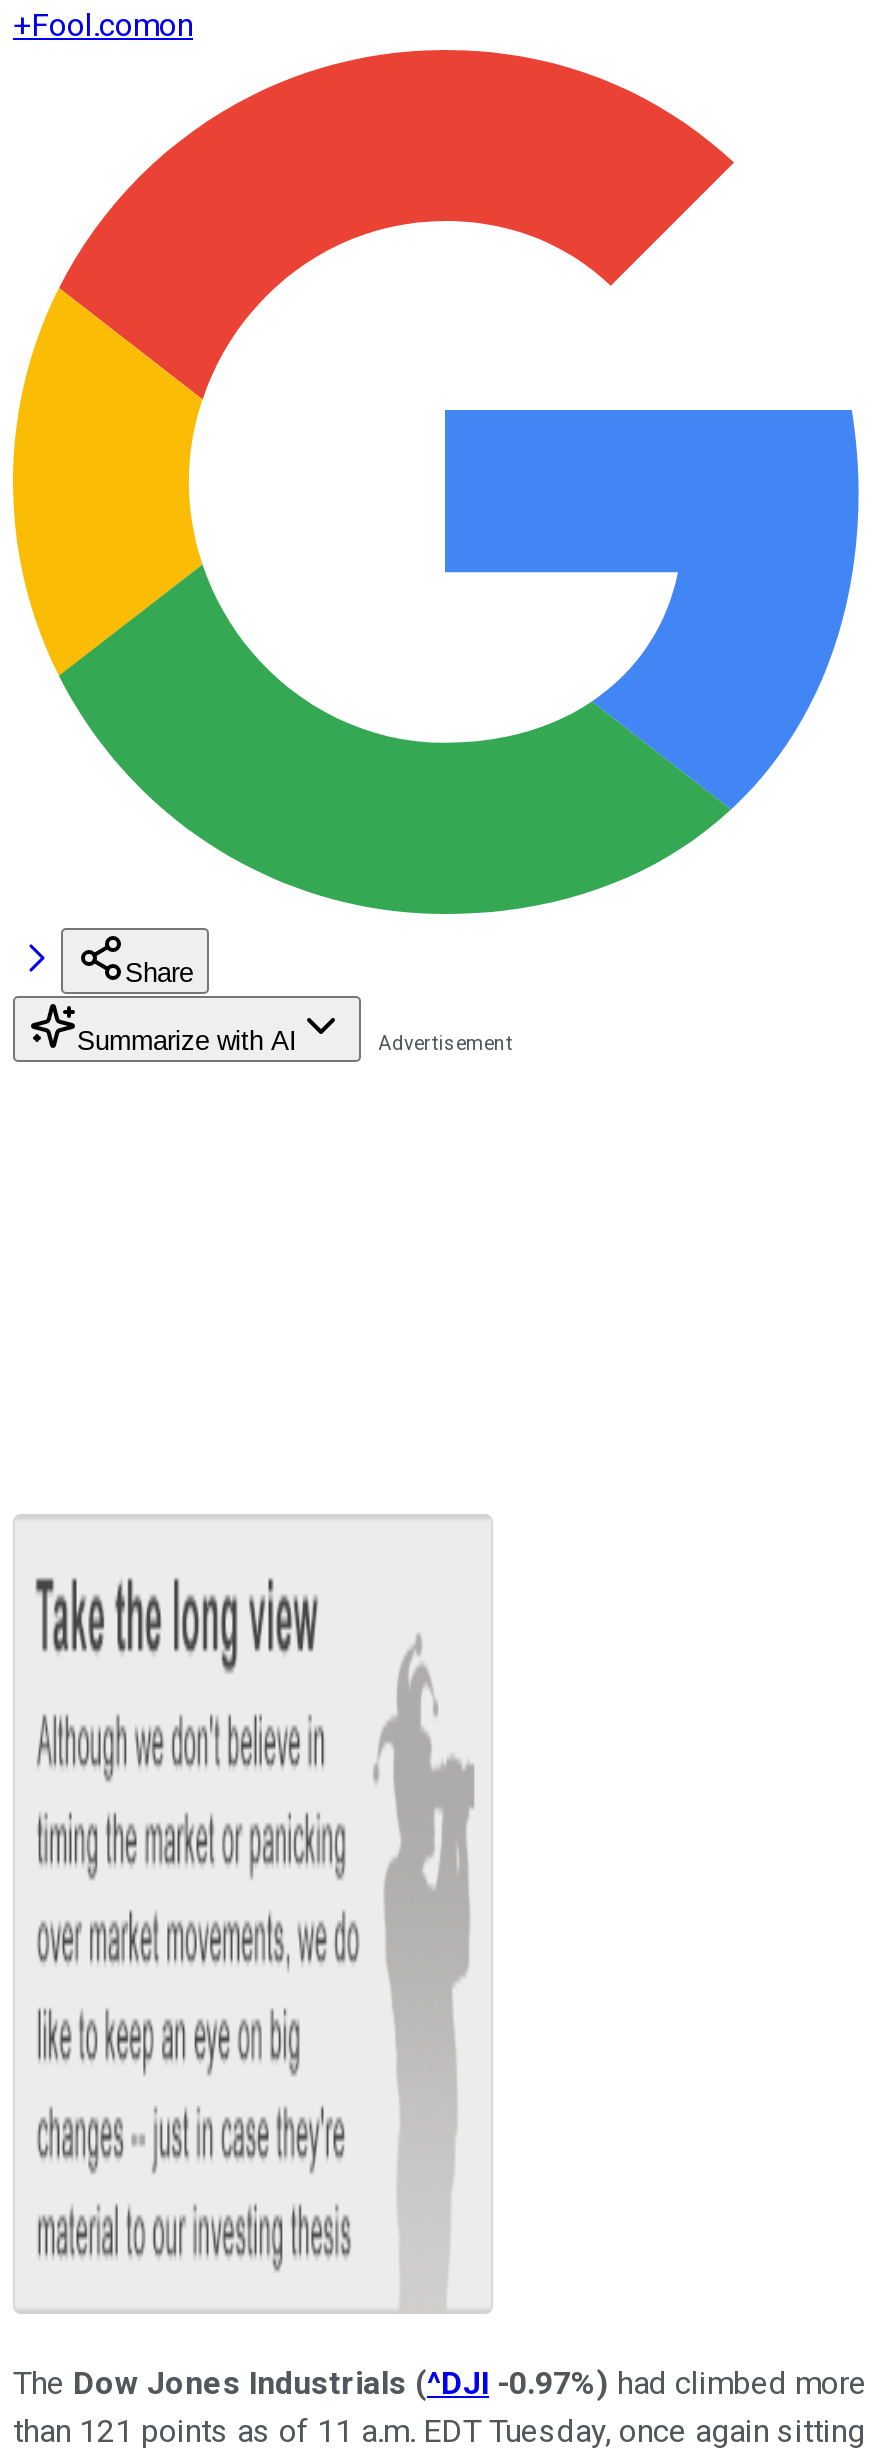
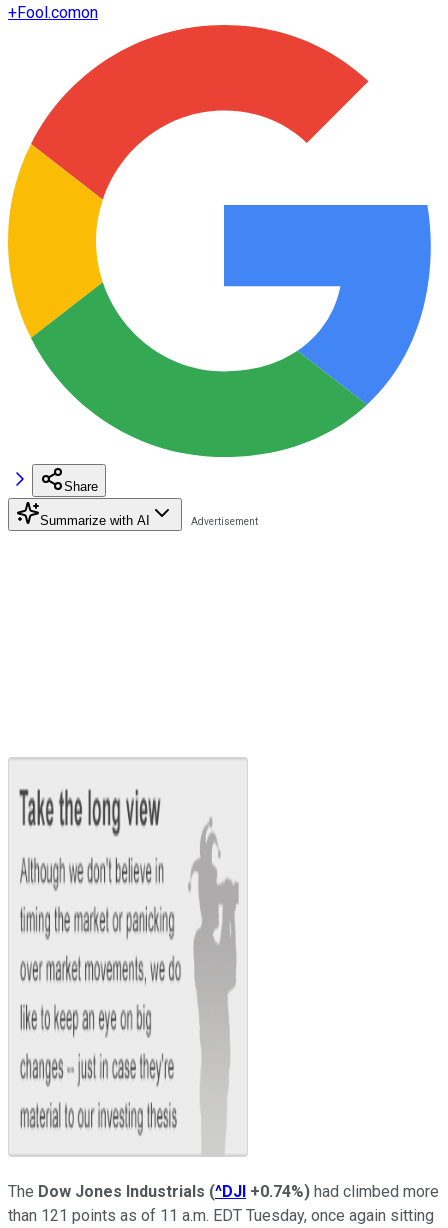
[13,2364,867,2402] The Dow Jones Industrials (^DJI -0.97%) had climbed more -> [8,1182,439,1201] The Dow Jones Industrials (^DJI +0.74%) had climbed more

